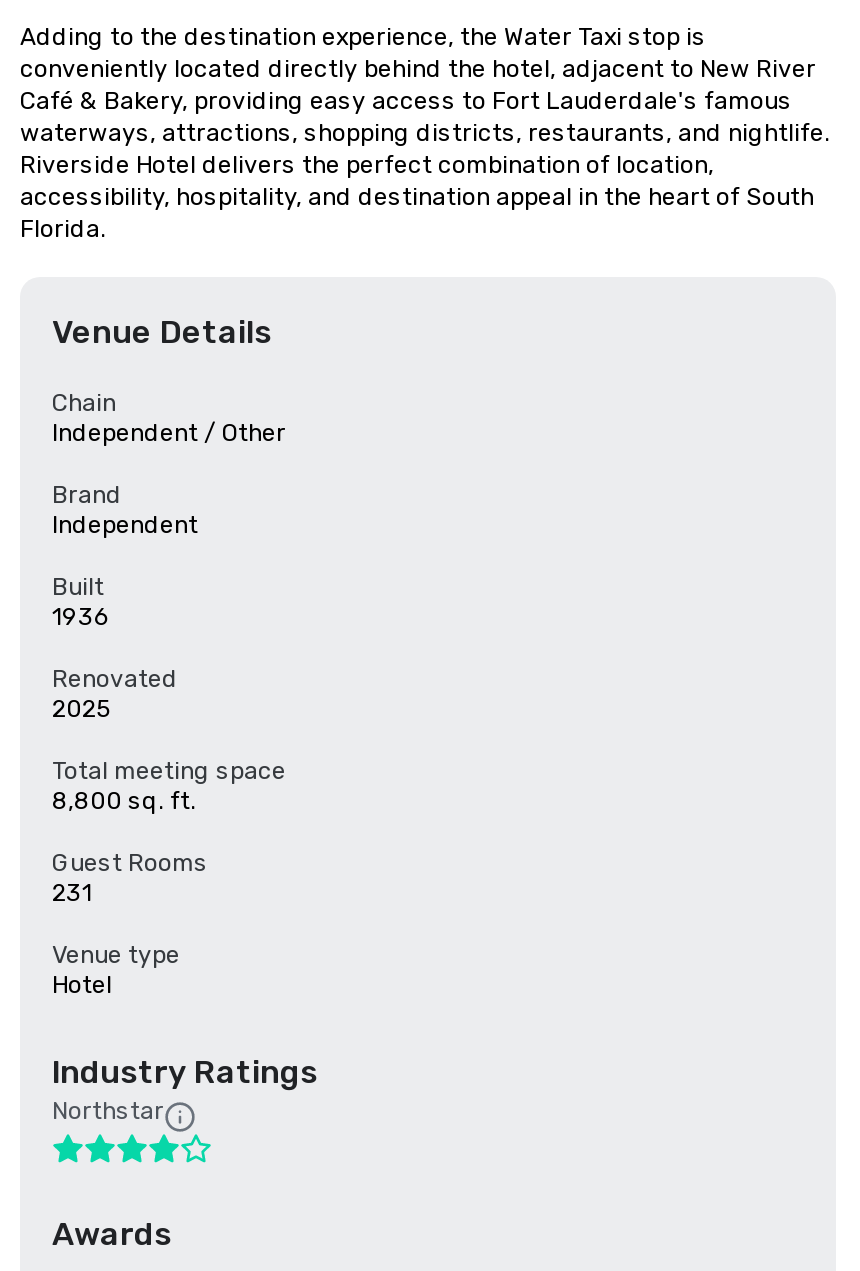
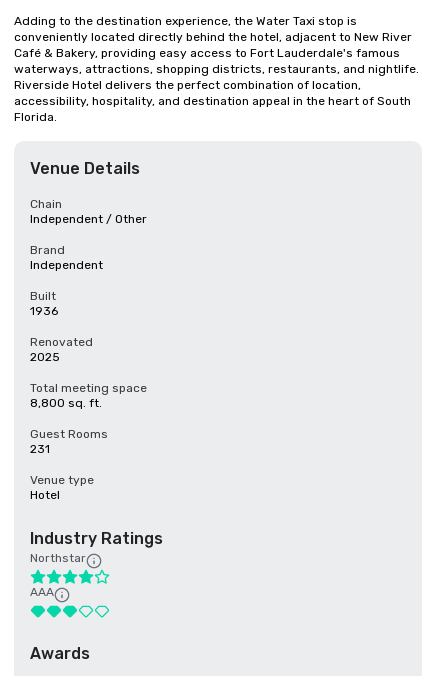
none -> [30,585,54,599] AAA

